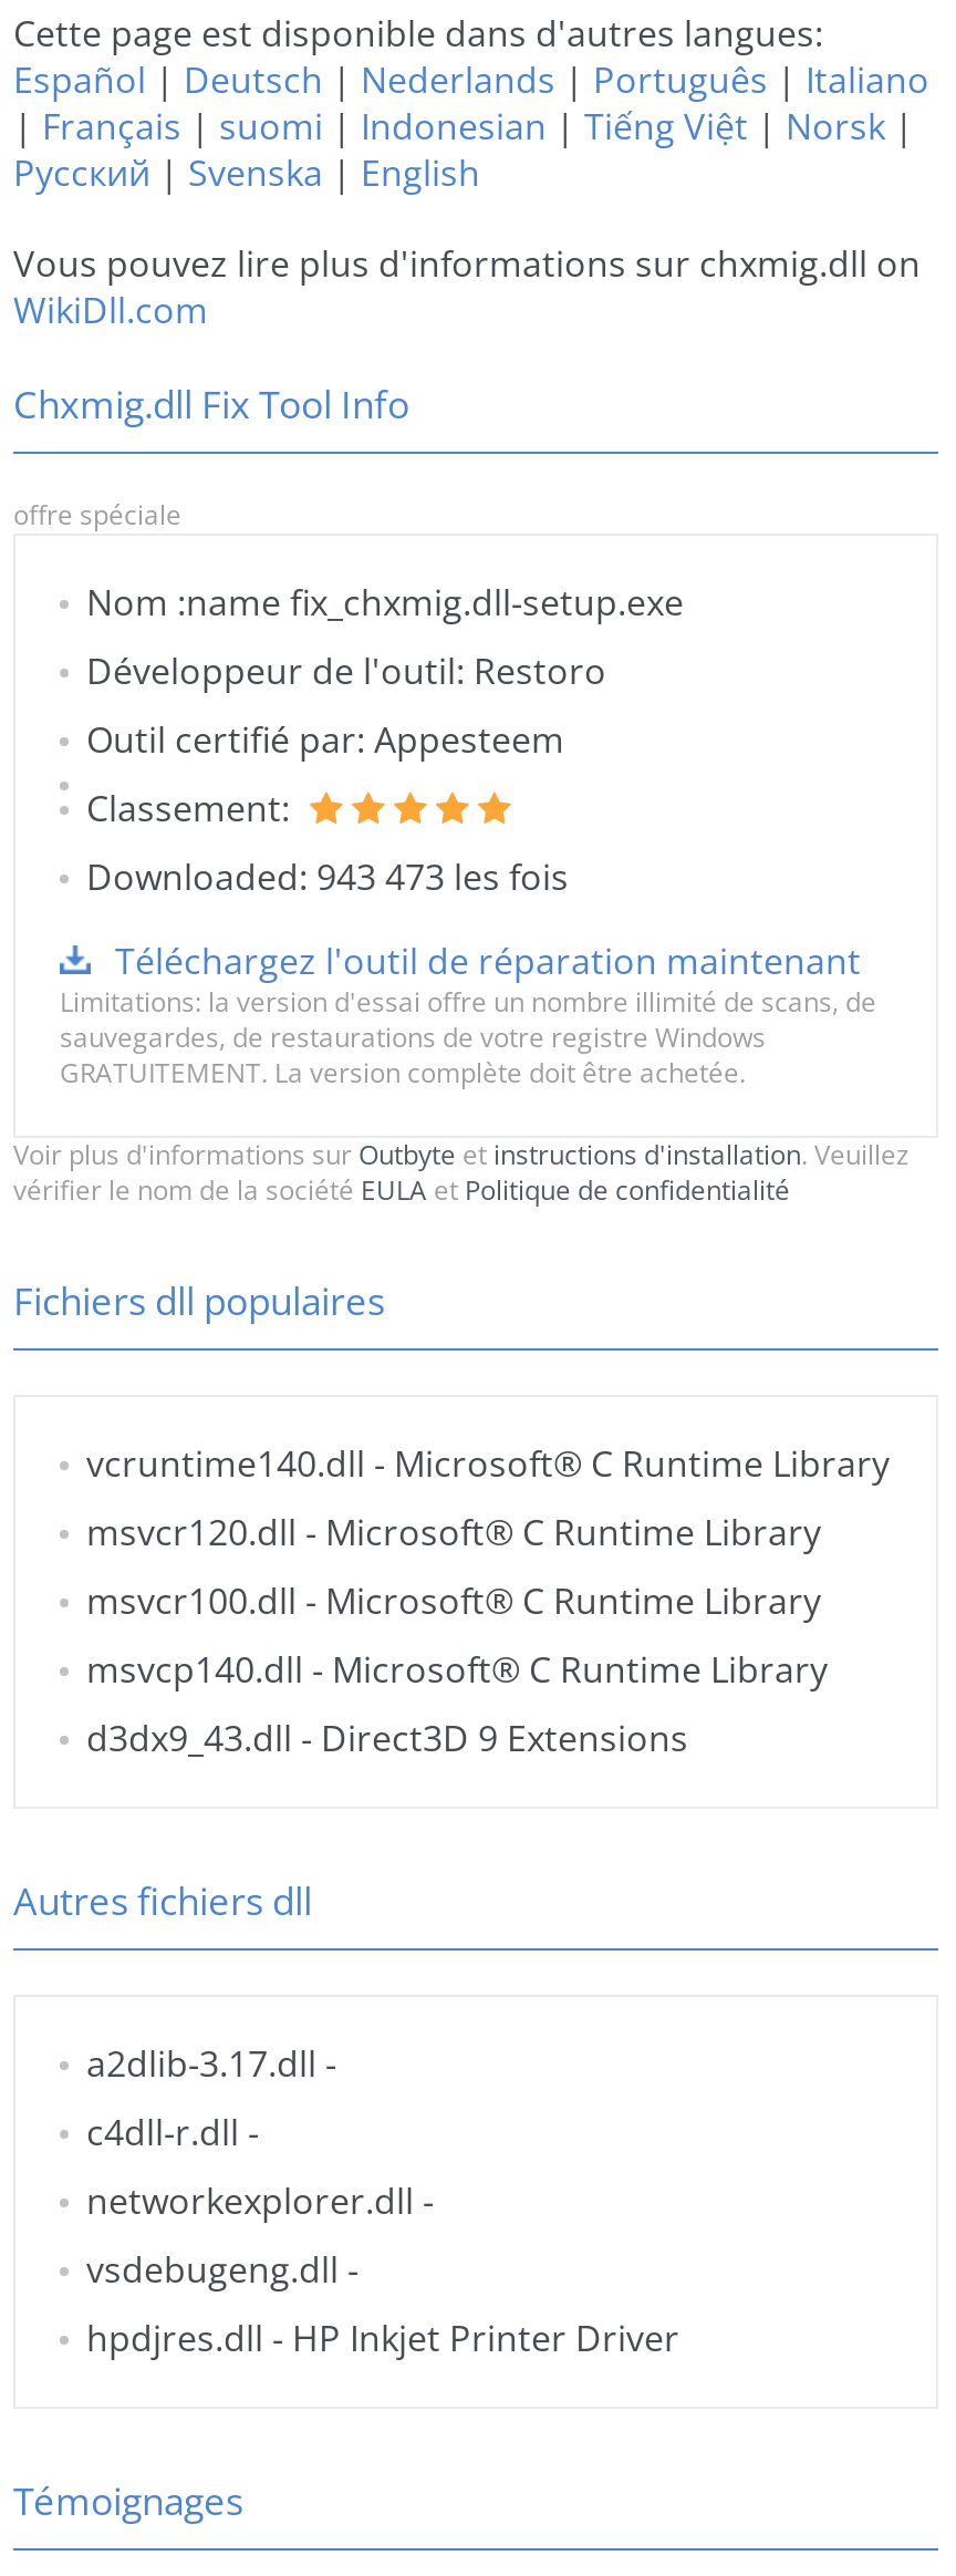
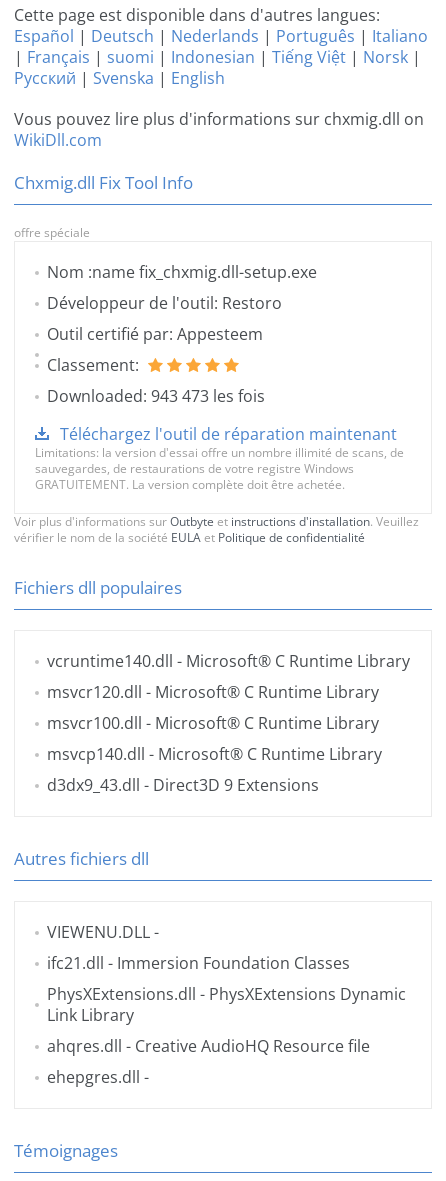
[86,2039,679,2363] a2dlib-3.17.dll - | c4dll-r.dll - | networkexplorer.dll - | vsdebugeng.dll - | hpdjres.dll - HP Inkjet Printer Driver -> [47,921,406,1088] VIEWENU.DLL - | ifc21.dll - Immersion Foundation Classes | PhysXExtensions.dll - PhysXExtensions Dynamic | Link Library | ahqres.dll - Creative AudioHQ Resource file | ehepgres.dll -

